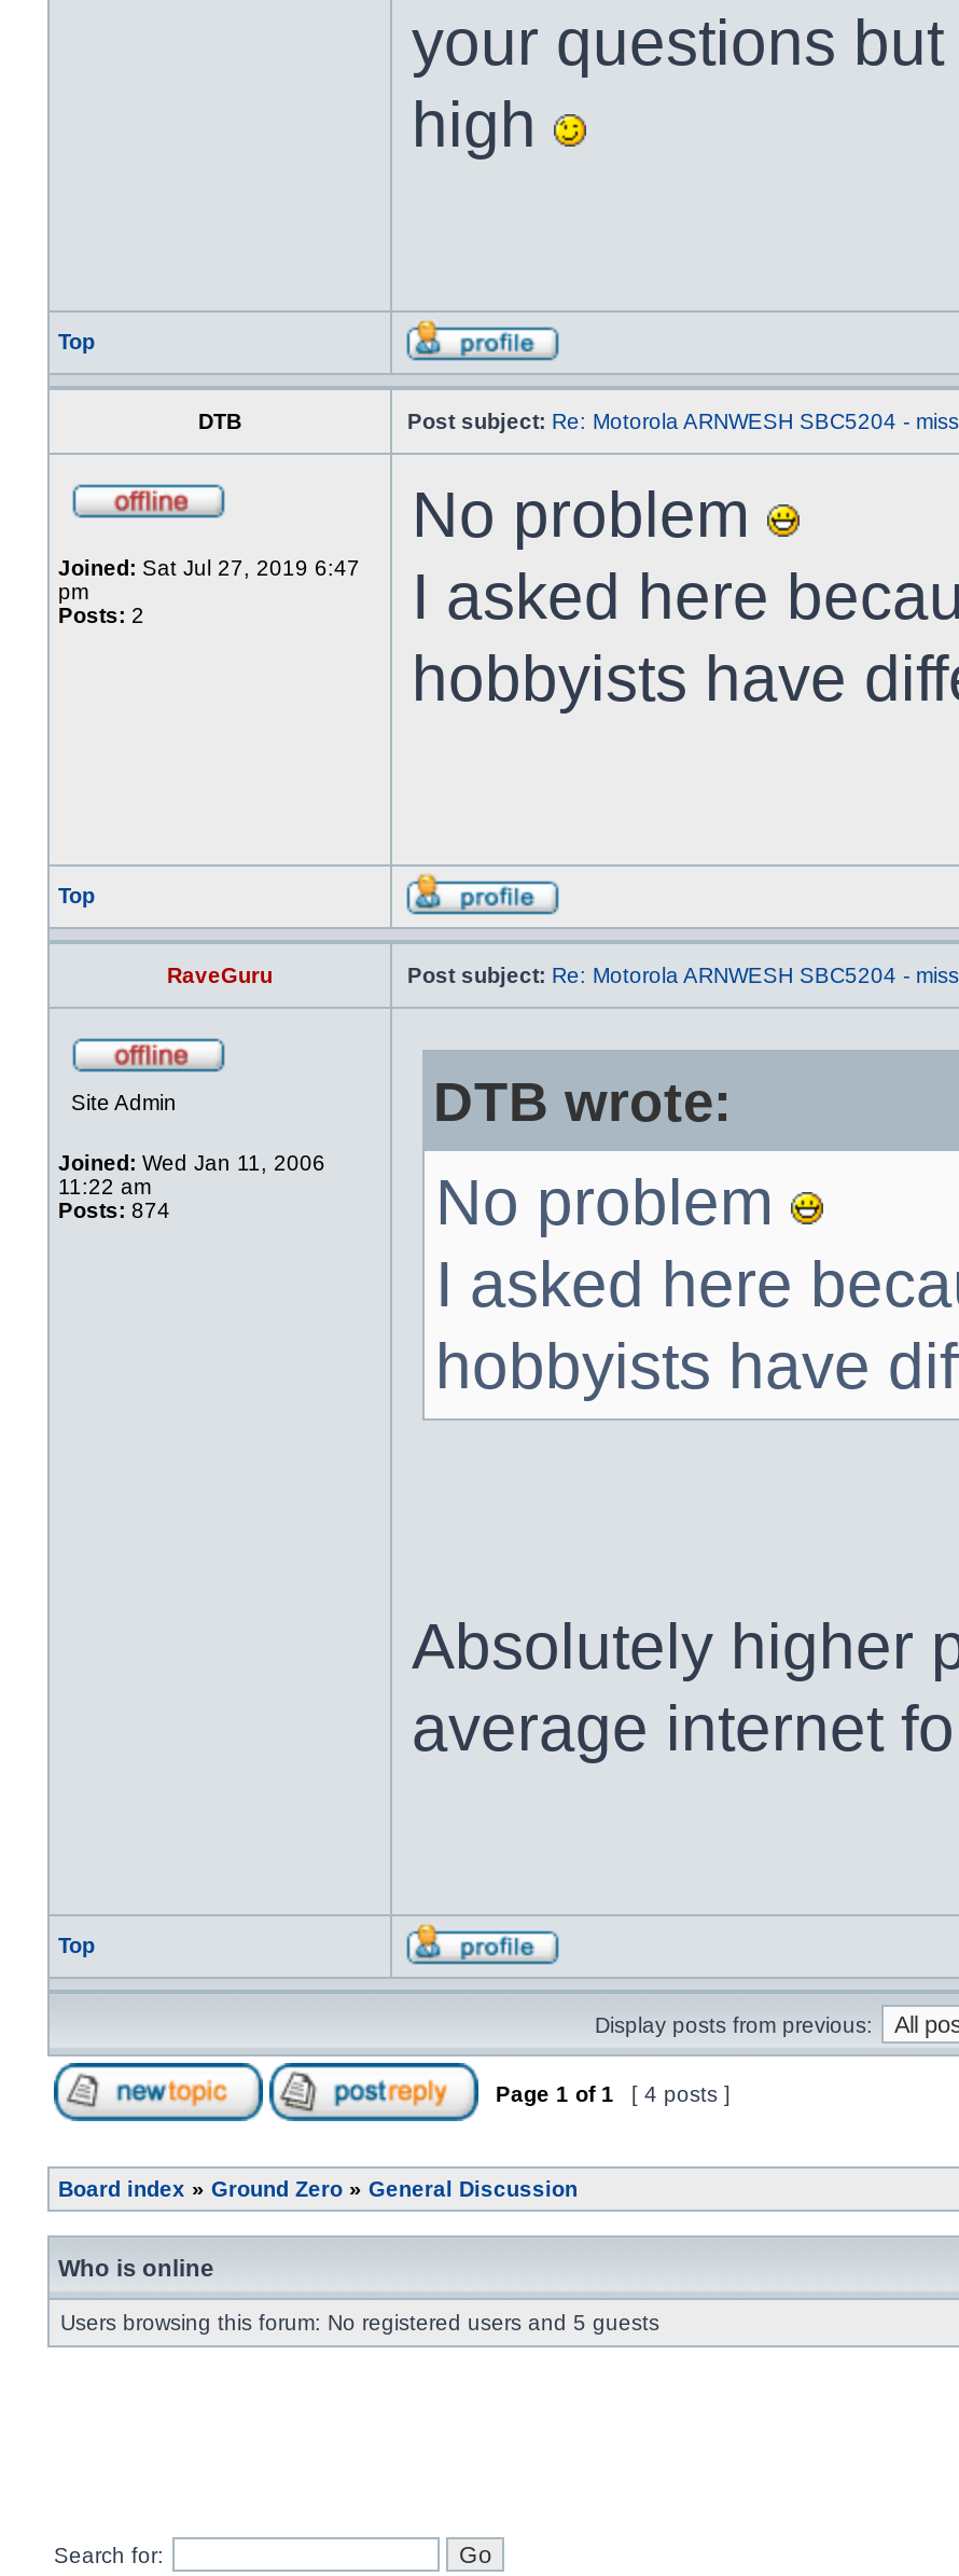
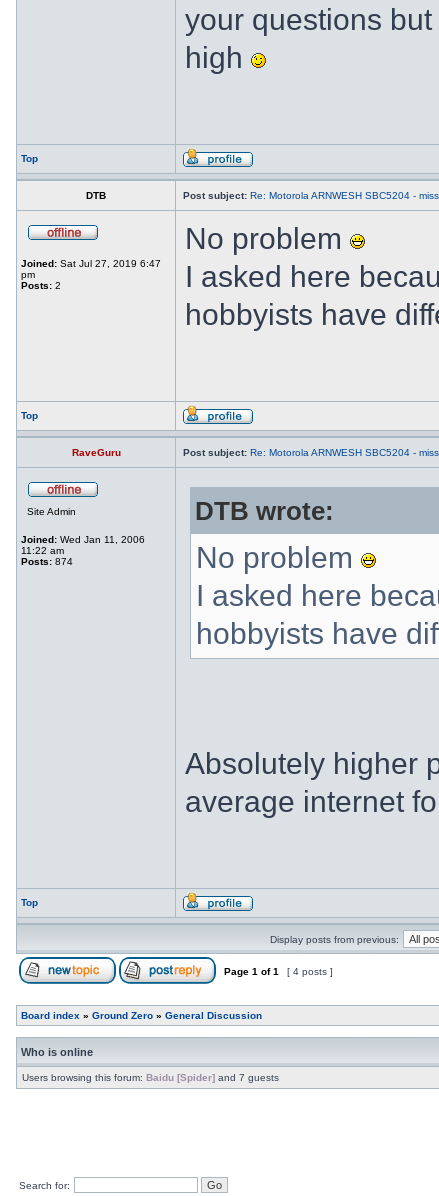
[60,2311,659,2335] Users browsing this forum: No registered users and 5 guests -> [22,1072,279,1083] Users browsing this forum: Baidu [Spider] and 7 guests

